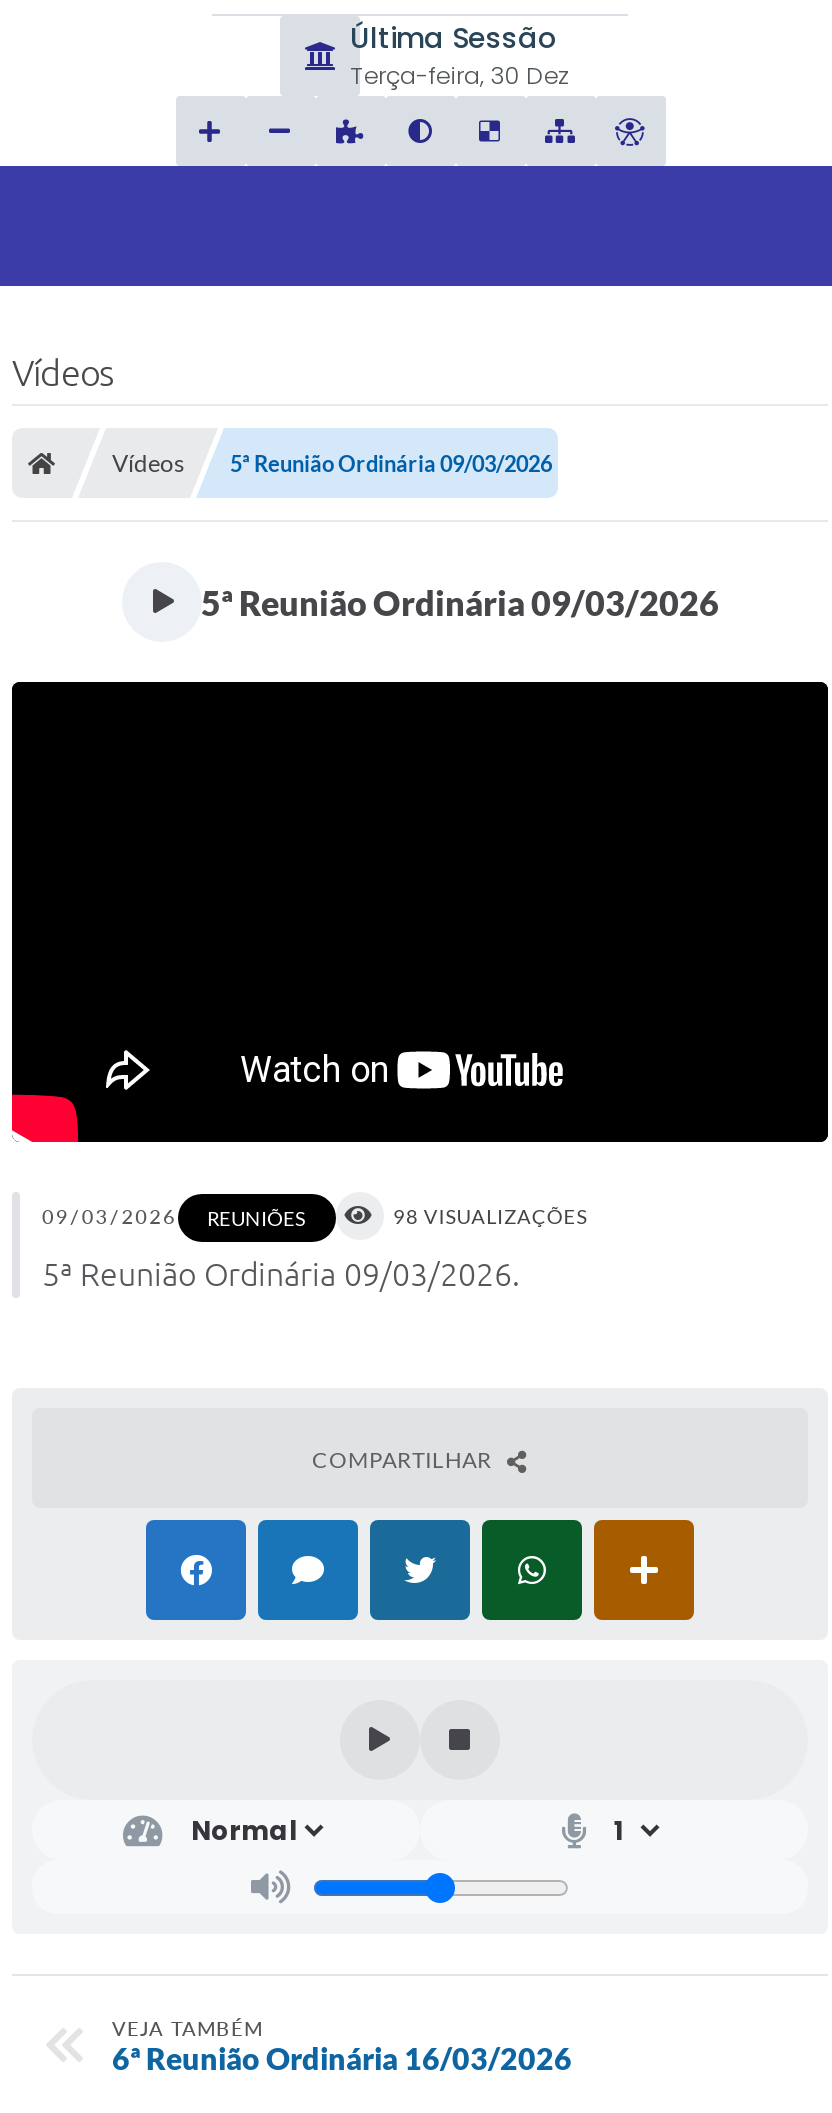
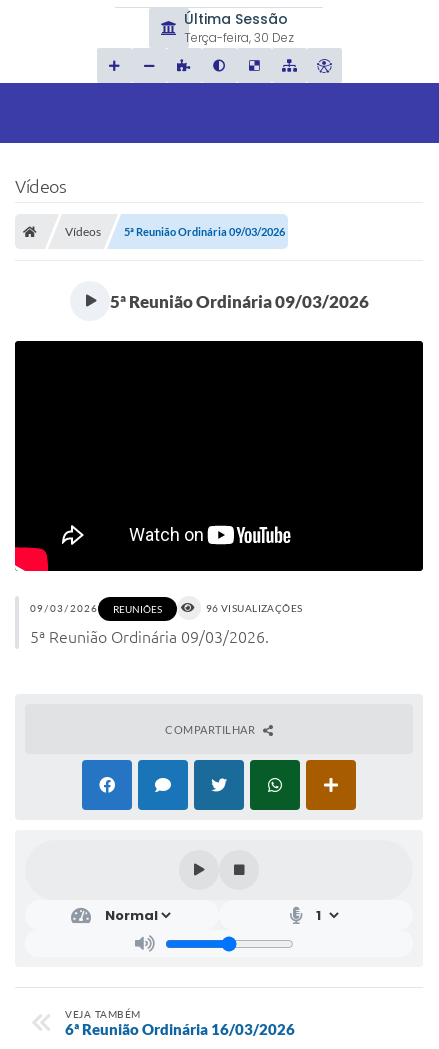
[393,1205,587,1229] 98 VISUALIZAÇÕES -> [205,602,303,614] 96 VISUALIZAÇÕES

